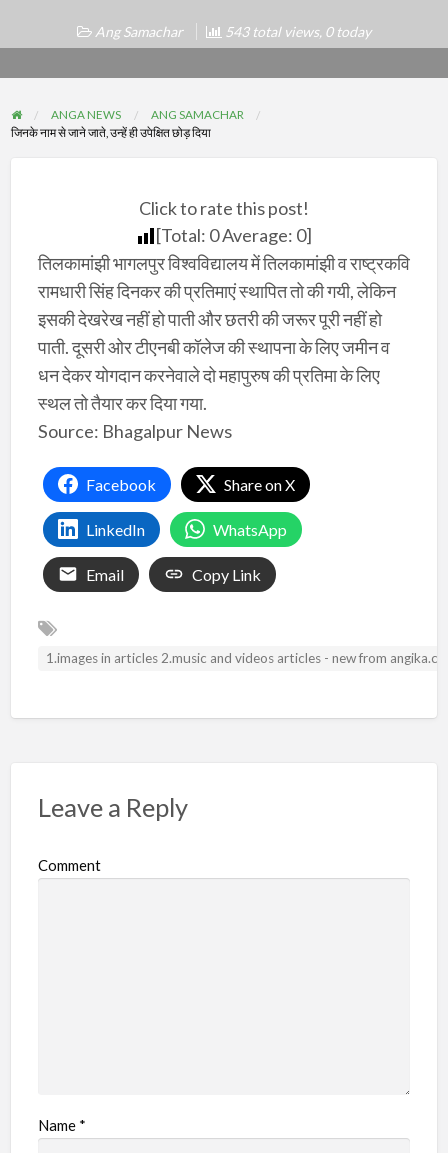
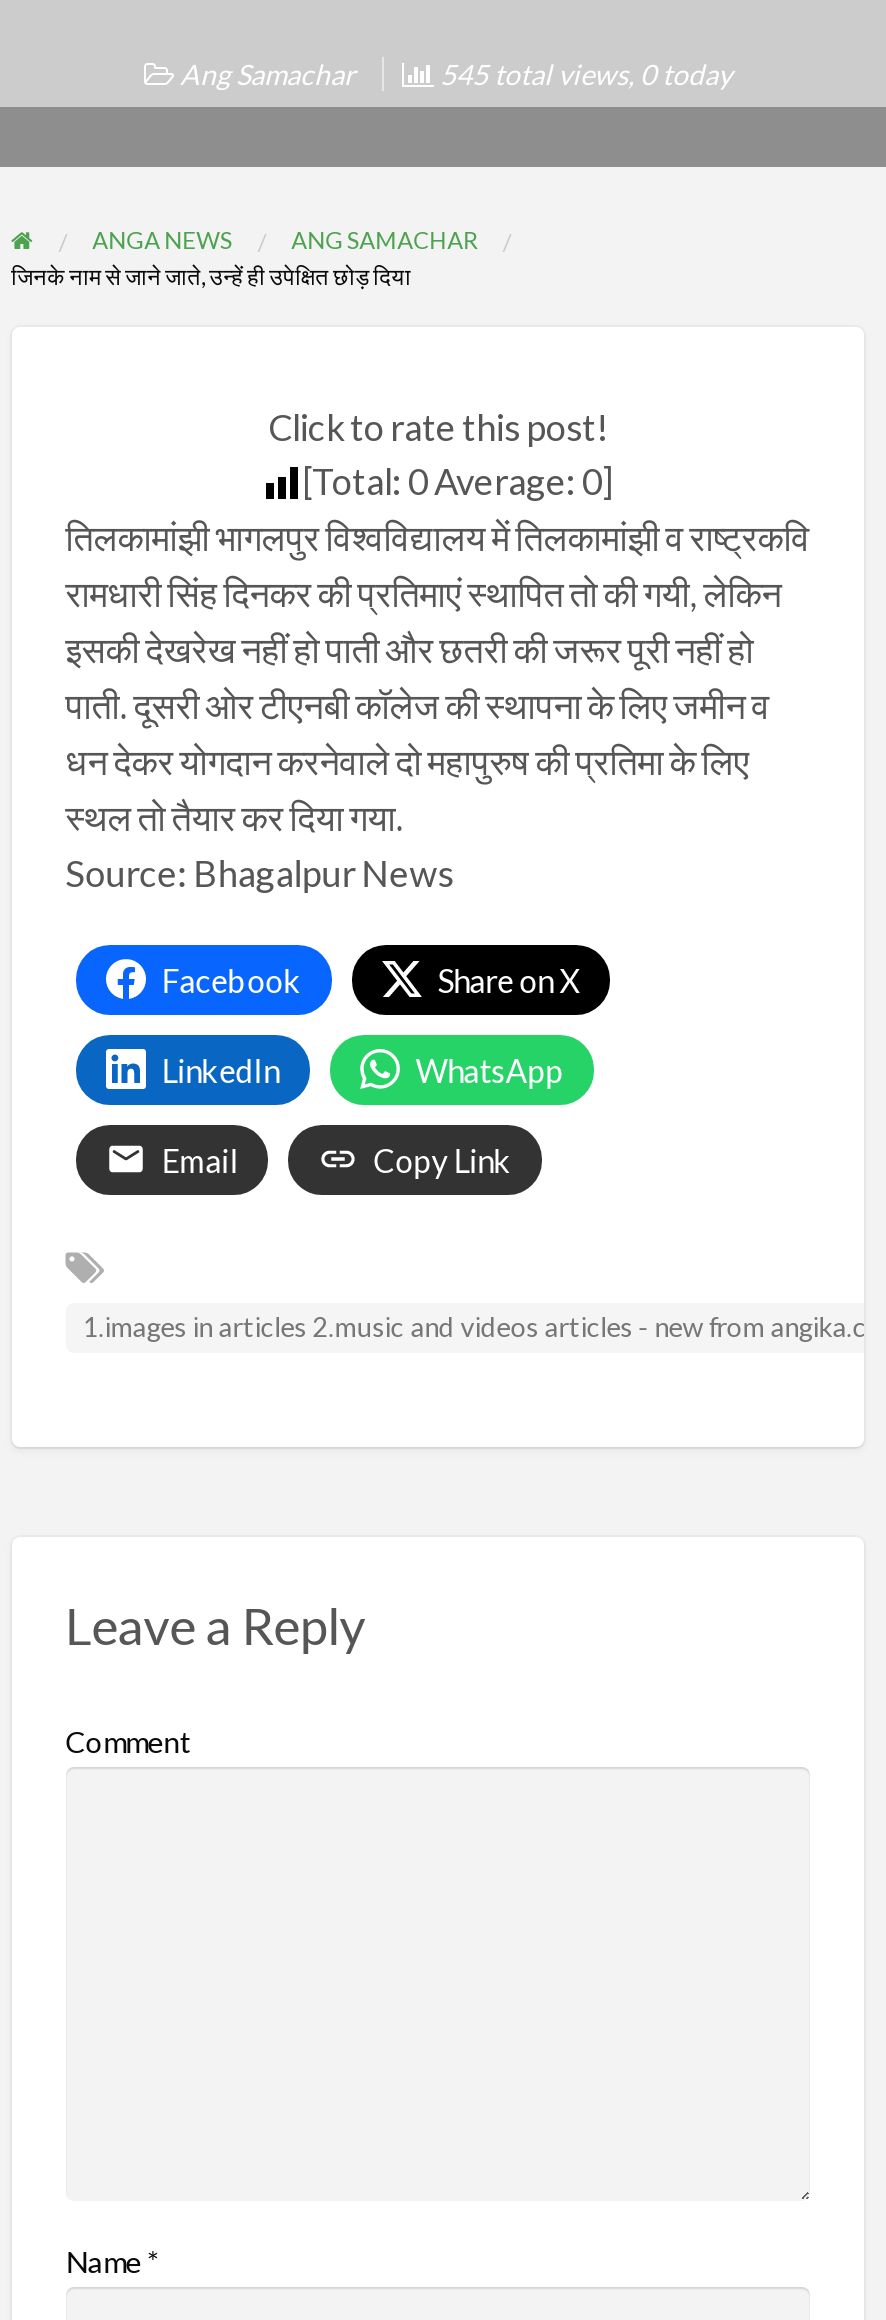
[222,23,371,40] 543 total views, 0 today -> [434,56,732,90] 545 total views, 0 today

